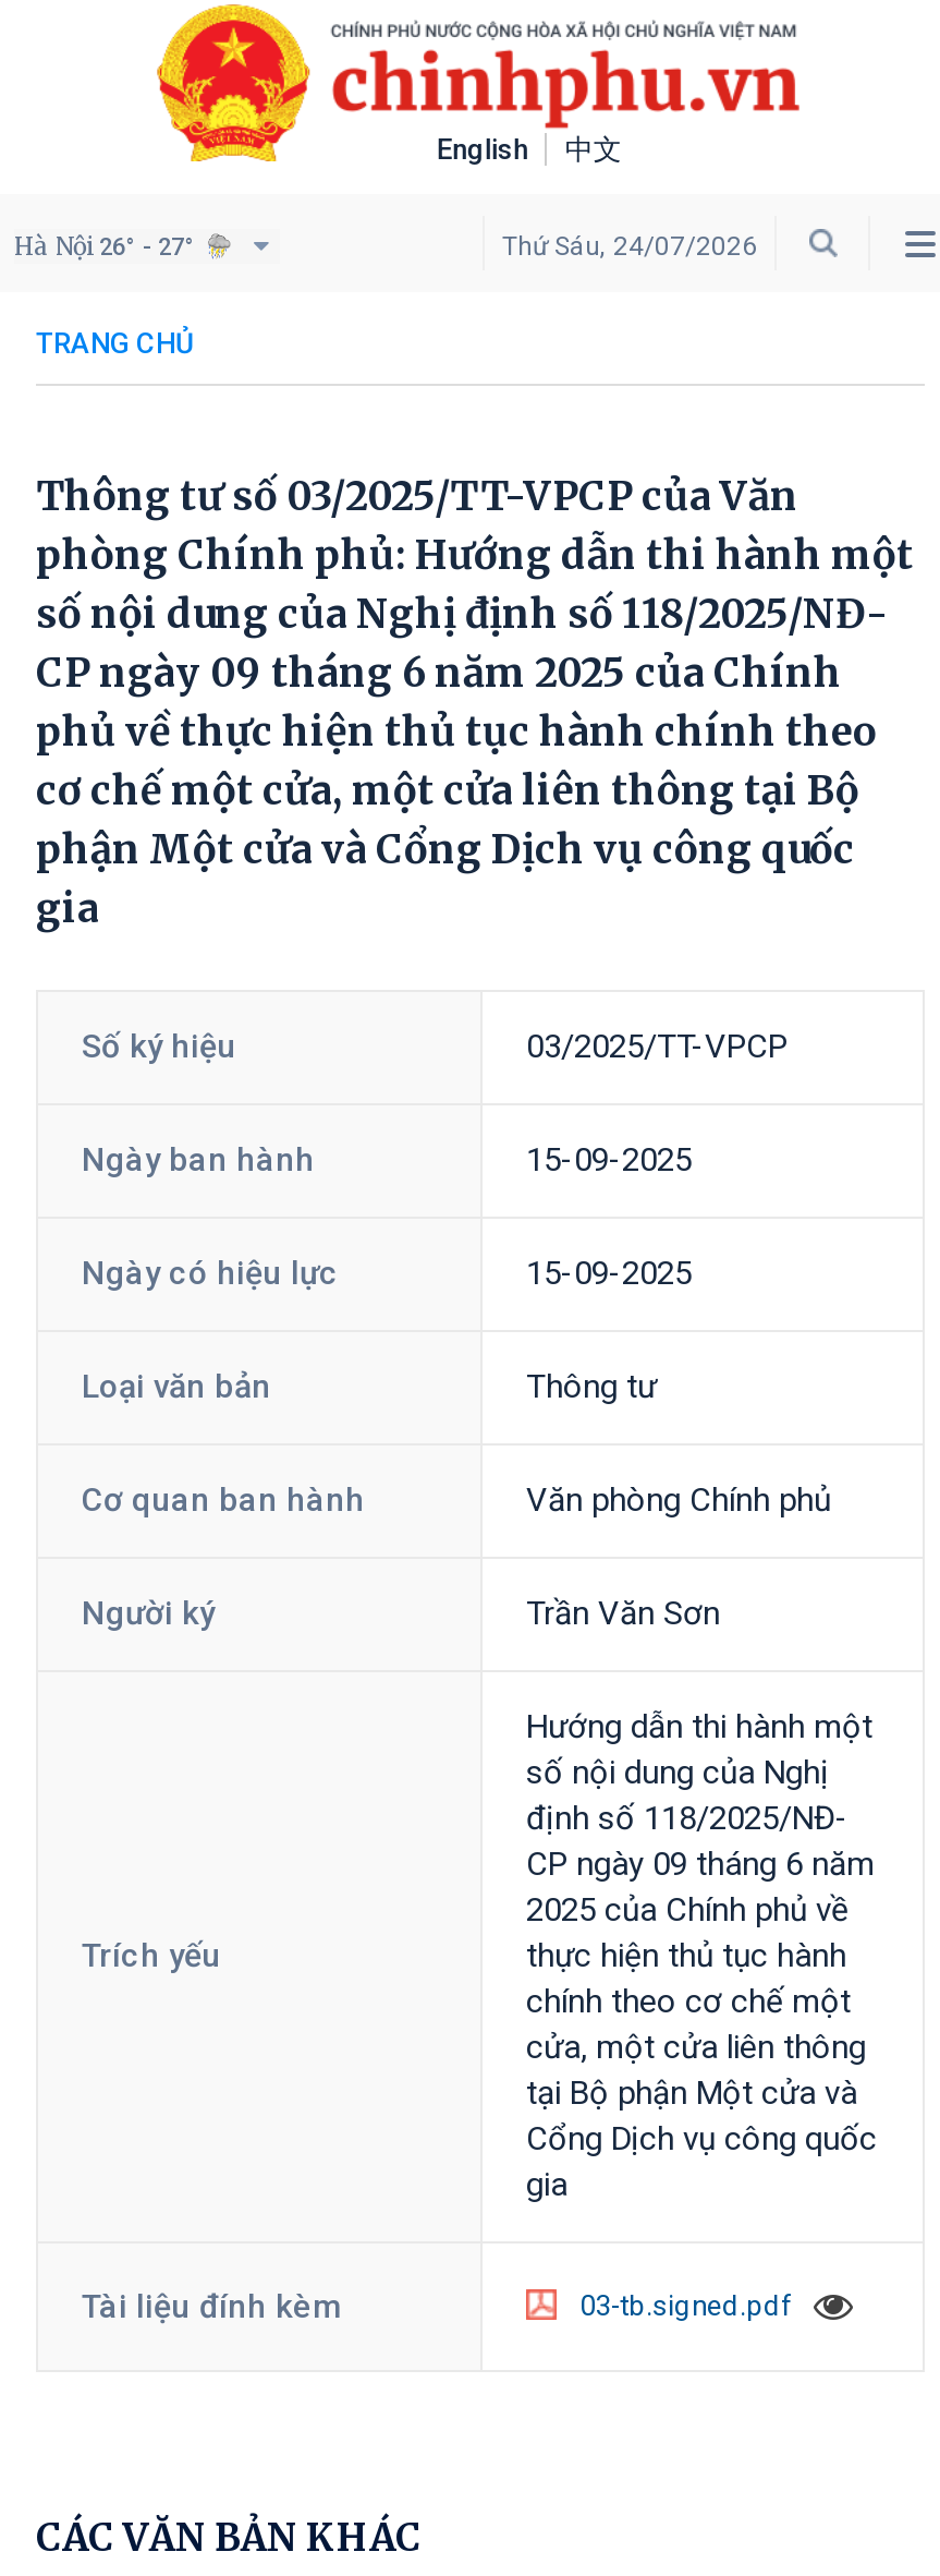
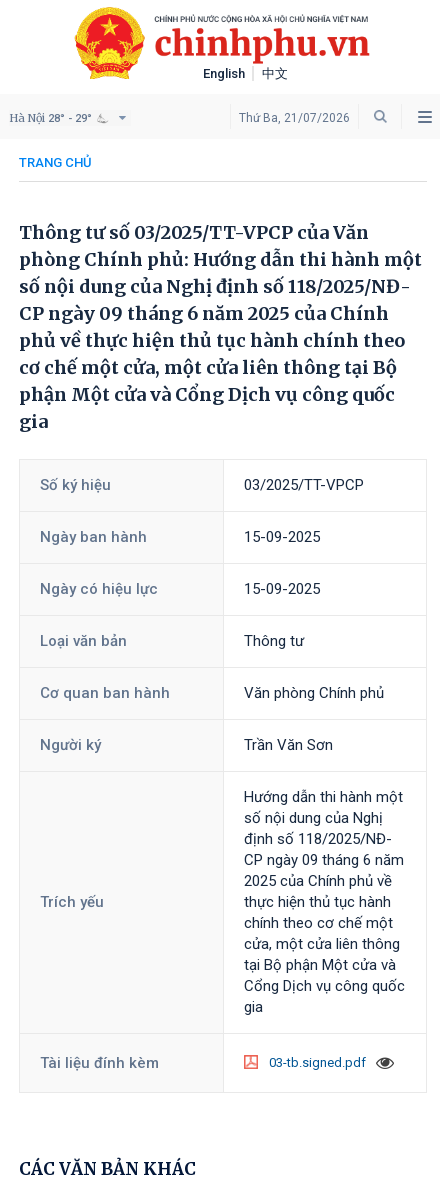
[14,231,195,262] Hà Nội 26° - 27° -> [9,111,92,125] Hà Nội 28° - 29°
[502,231,757,262] Thứ Sáu, 24/07/2026 -> [239,111,350,125] Thứ Ba, 21/07/2026

